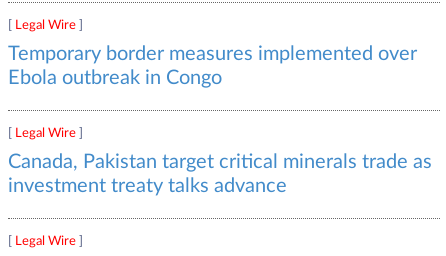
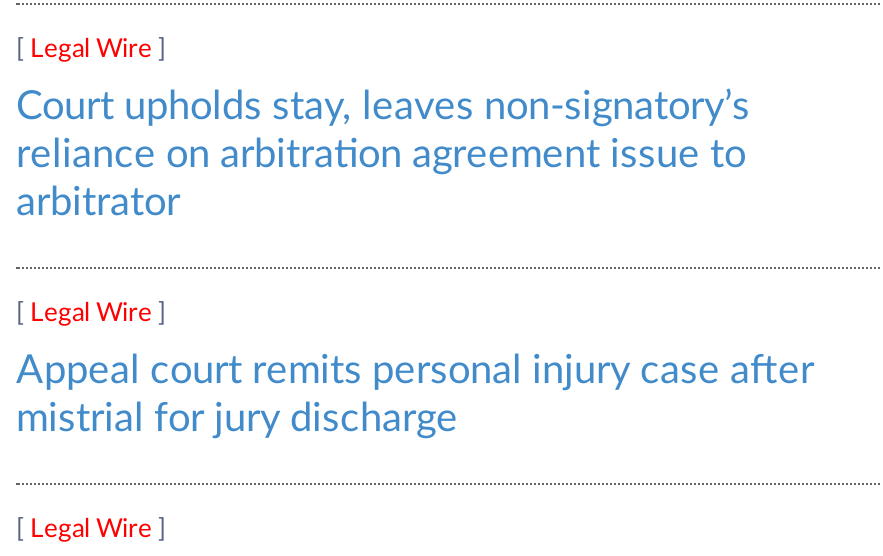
[8,44,417,88] Temporary border measures implemented over | Ebola outbreak in Congo -> [16,87,750,223] Court upholds stay, leaves non-signatory’s | reliance on arbitration agreement issue to | arbitrator
[8,152,432,196] Canada, Pakistan target critical minerals trade as | investment treaty talks advance -> [16,351,814,439] Appeal court remits personal injury case after | mistrial for jury discharge

